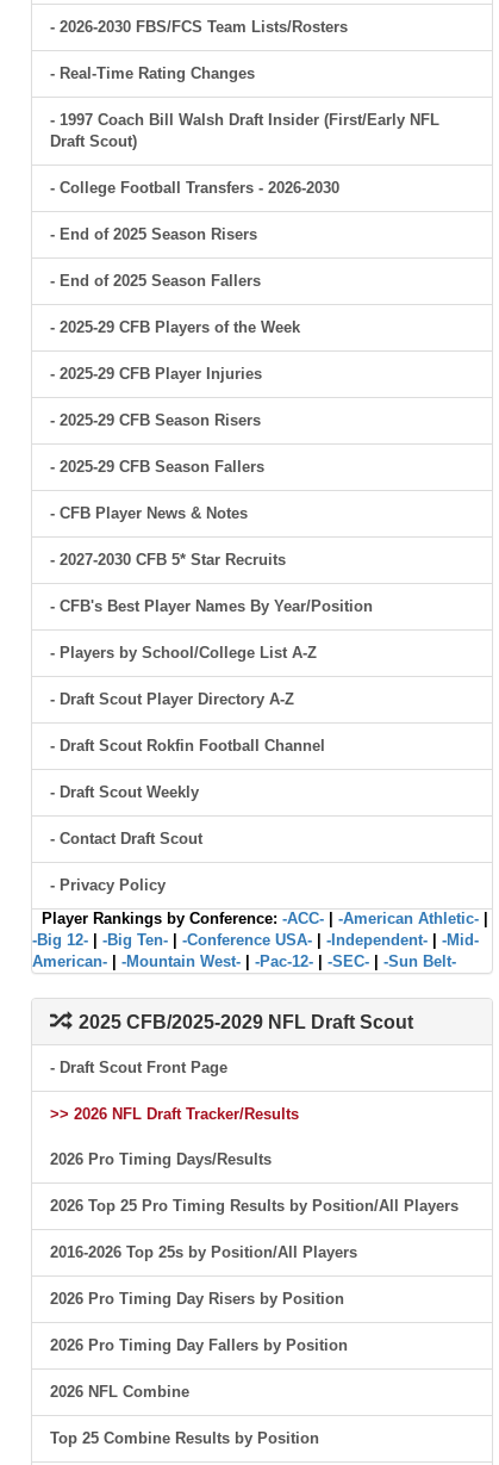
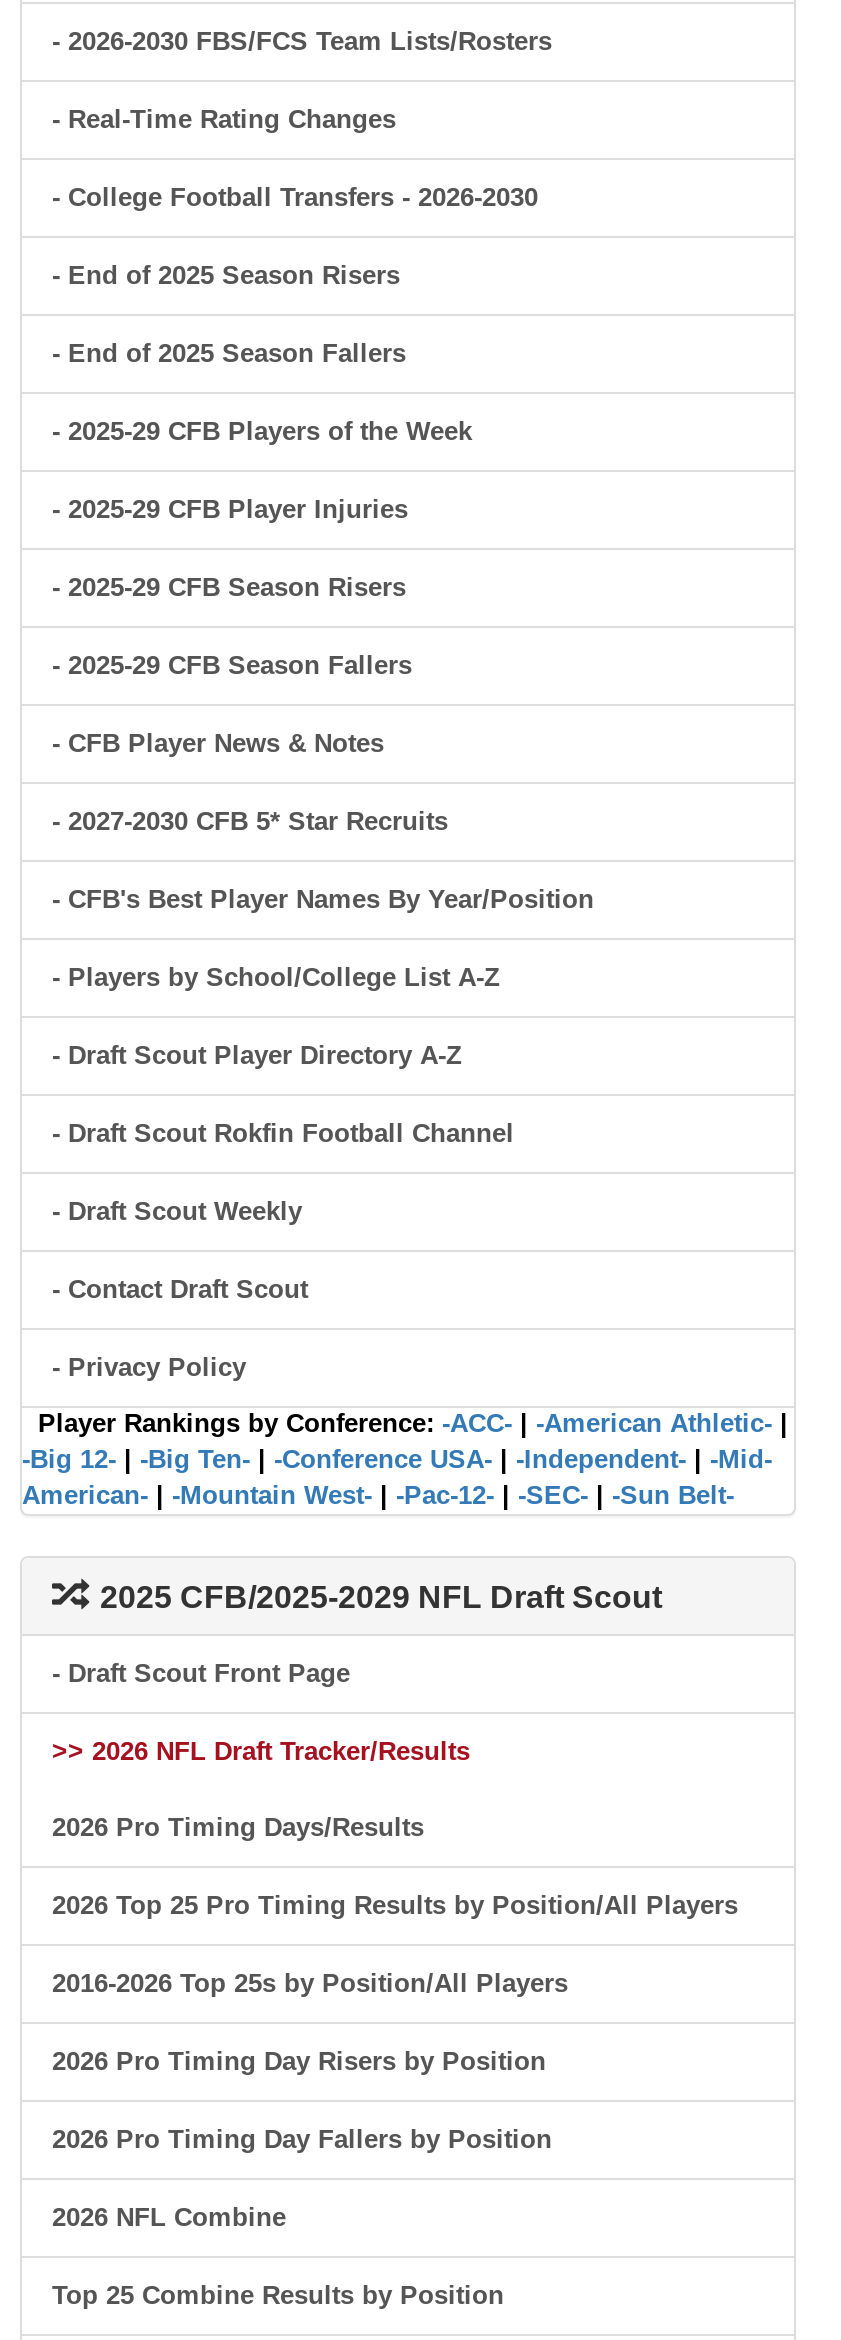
[50,111,439,150] - 1997 Coach Bill Walsh Draft Insider (First/Early NFL | Draft Scout) -> none

